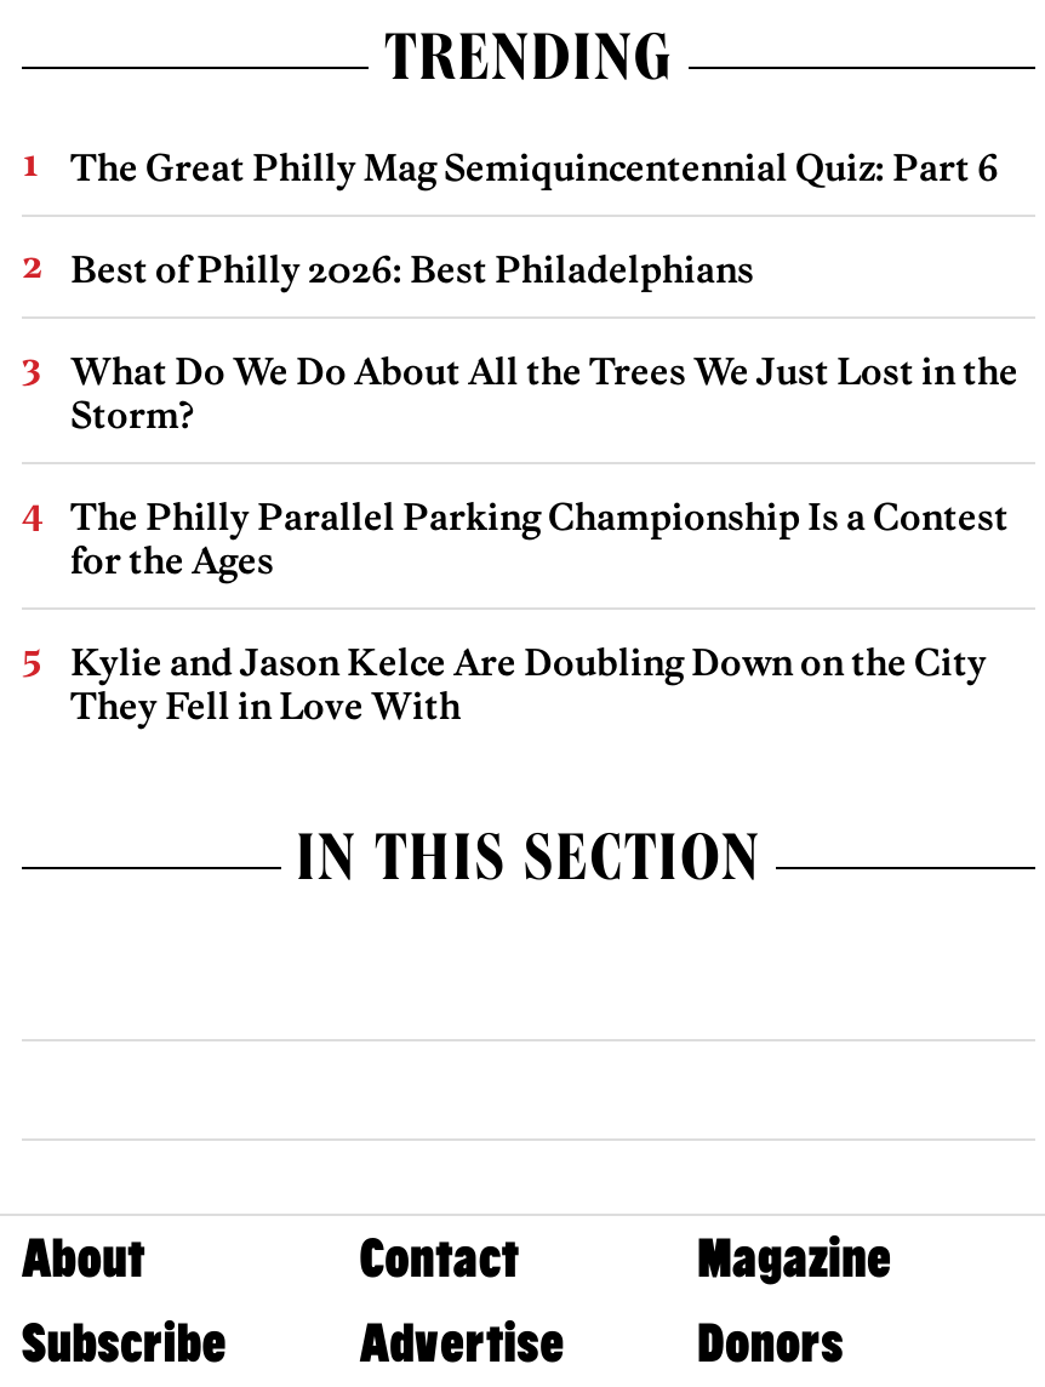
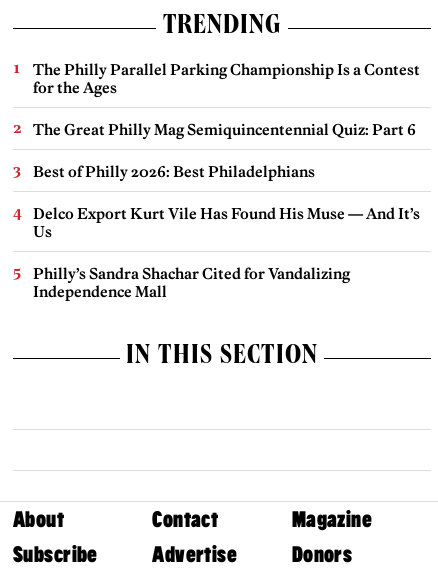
moved [70,144,999,292] -> [33,119,416,180]: The Great Philly Mag Semiquincentennial Quiz: Part 6 | Best of Philly 2026: Best Philadelphians
[70,348,1018,438] What Do We Do About All the Trees We Just Lost in the | Storm? -> none
moved [70,493,1009,583] -> [33,59,420,96]: The Philly Parallel Parking Championship Is a Contest | for the Ages
[70,639,987,729] Kylie and Jason Kelce Are Doubling Down on the City | They Fell in Love With -> [33,203,420,300] Delco Export Kurt Vile Has Found His Muse — And It’s | Us | Philly’s Sandra Shachar Cited for Vandalizing | Independence Mall

